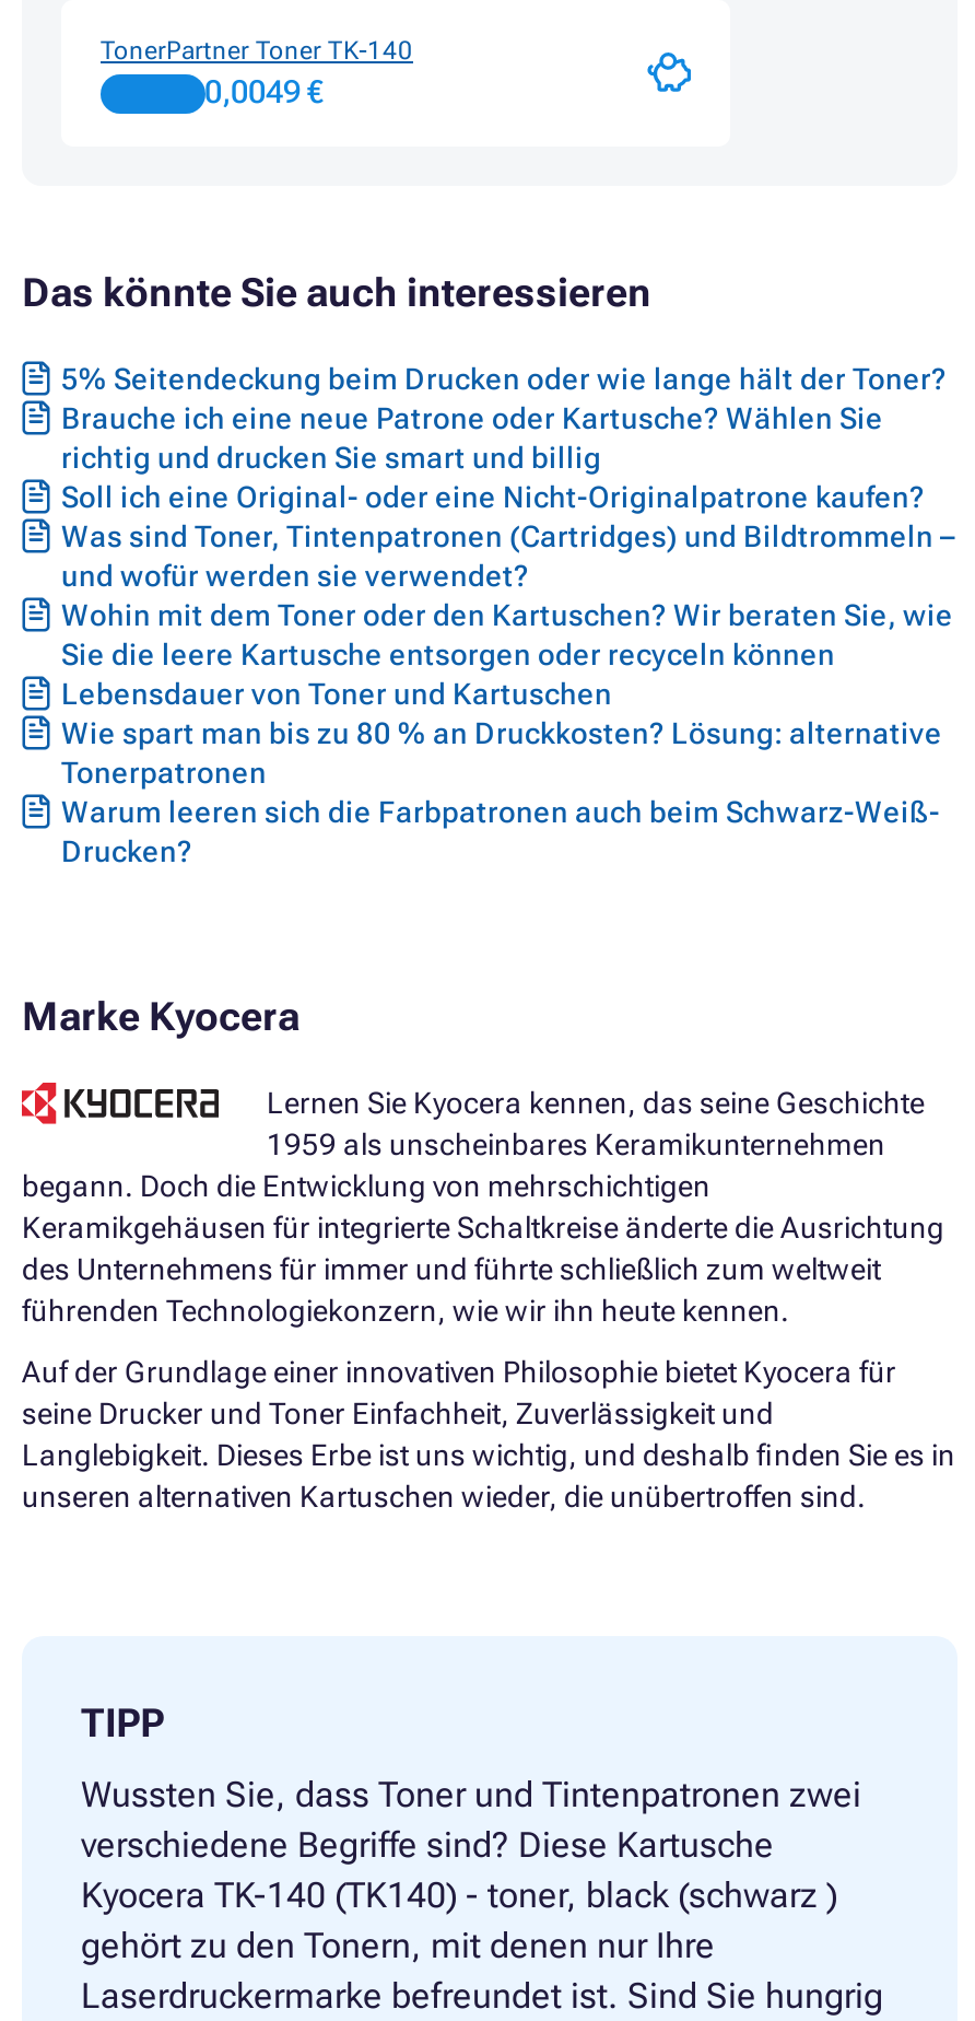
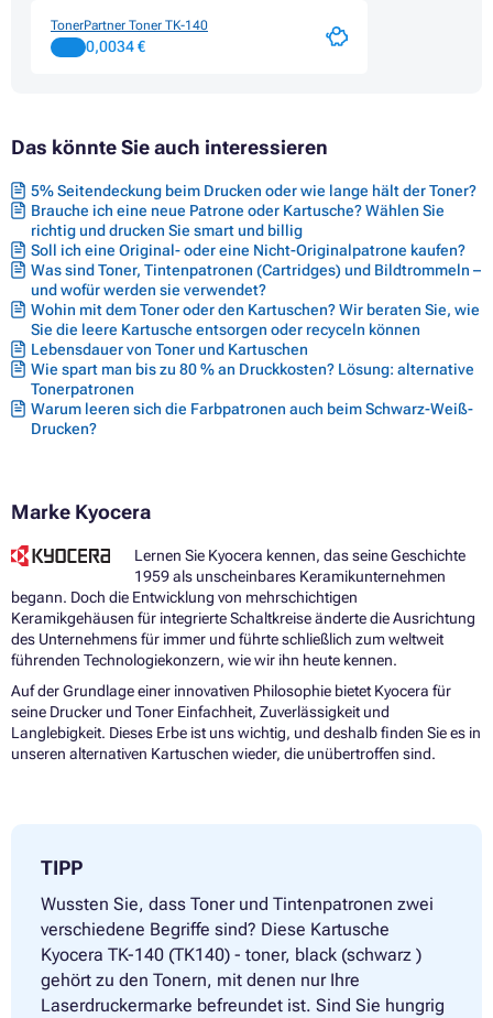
[204,75,322,112] 0,0049 € -> [86,38,146,56] 0,0034 €

